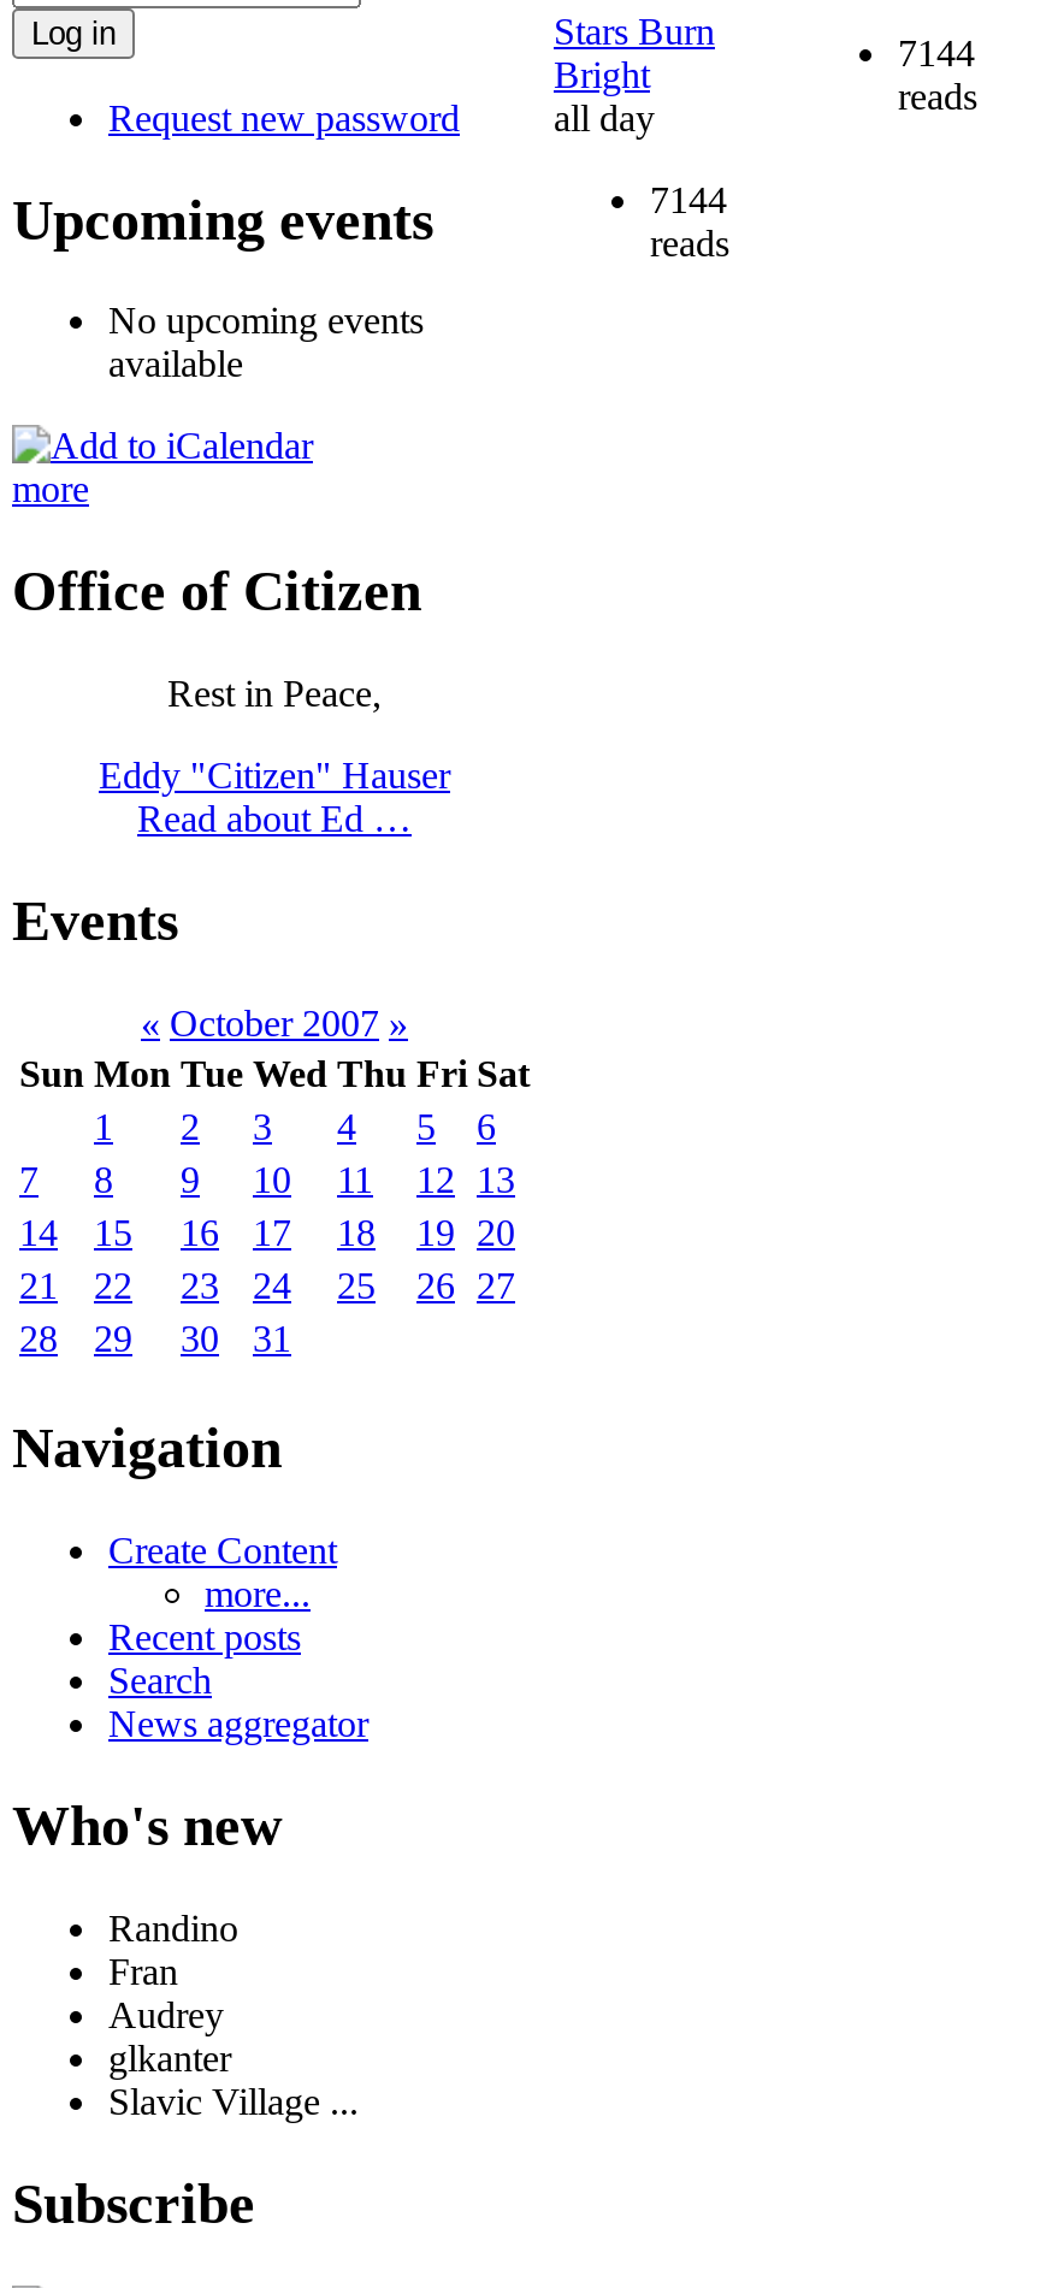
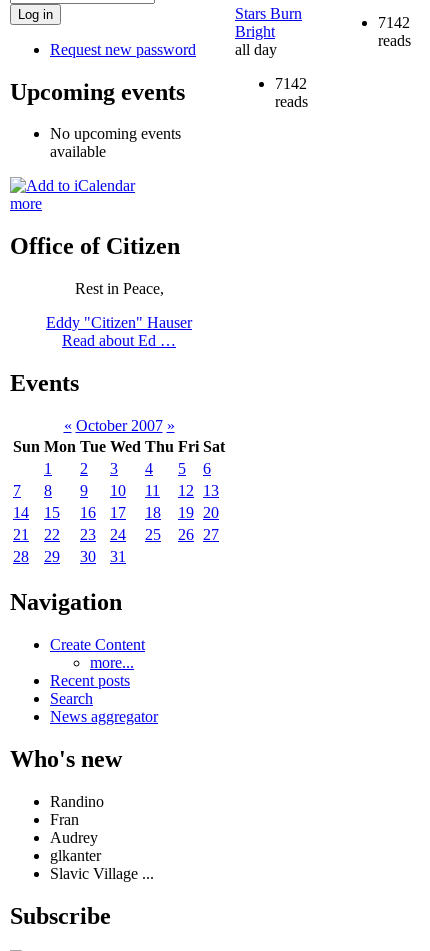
[898,32,975,73] 7144 -> [378,14,410,31] 7142
[650,179,727,220] 7144 -> [275,75,307,92] 7142

